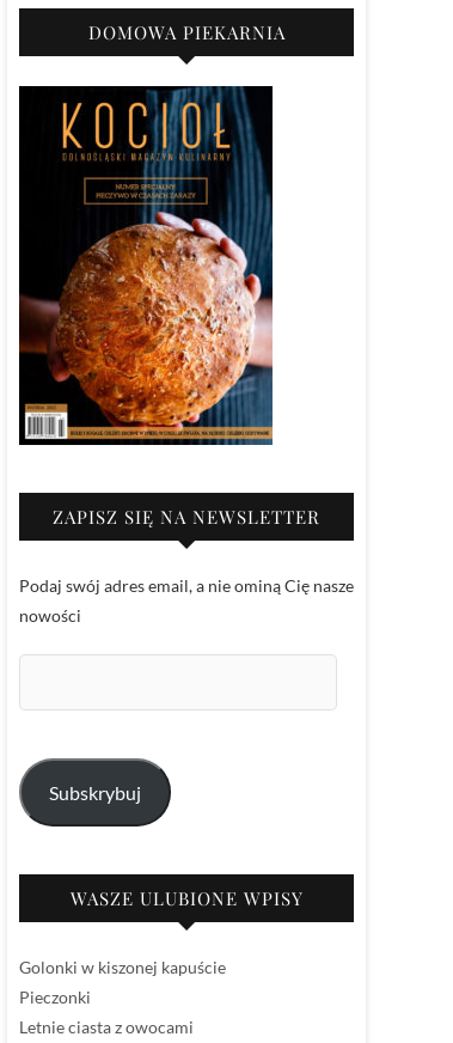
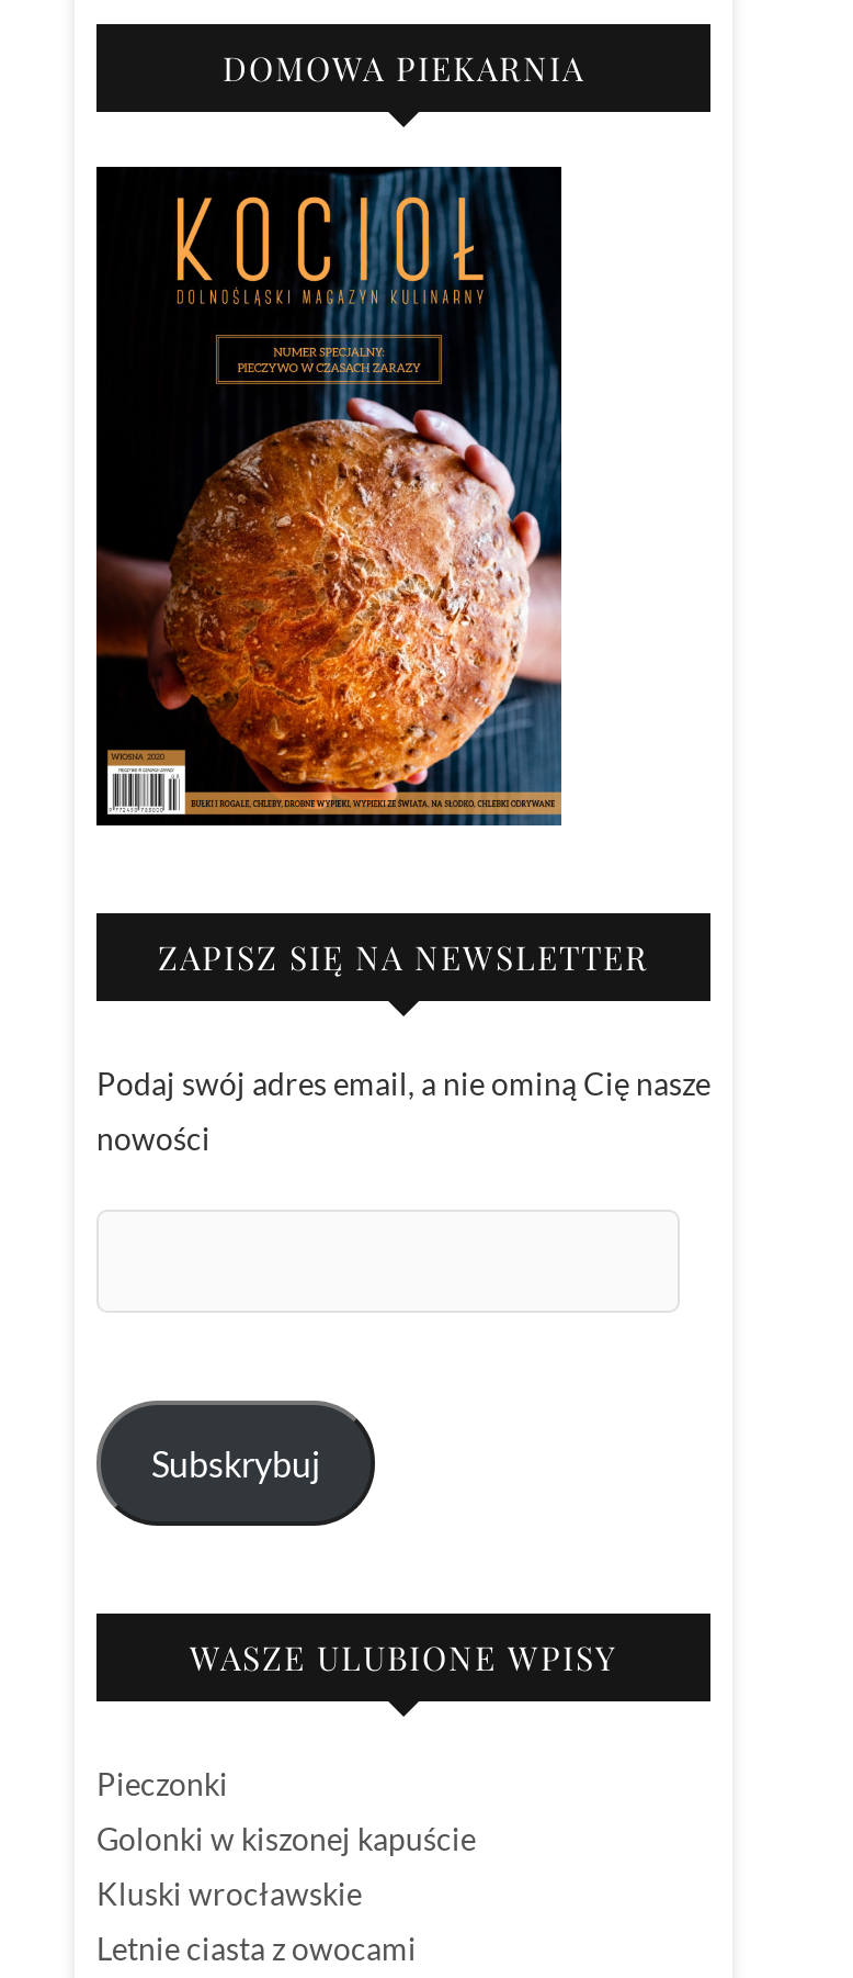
none -> [96,1875,362,1912] Kluski wrocławskie
moved [19,987,91,1007] -> [96,1765,228,1803]: Pieczonki

